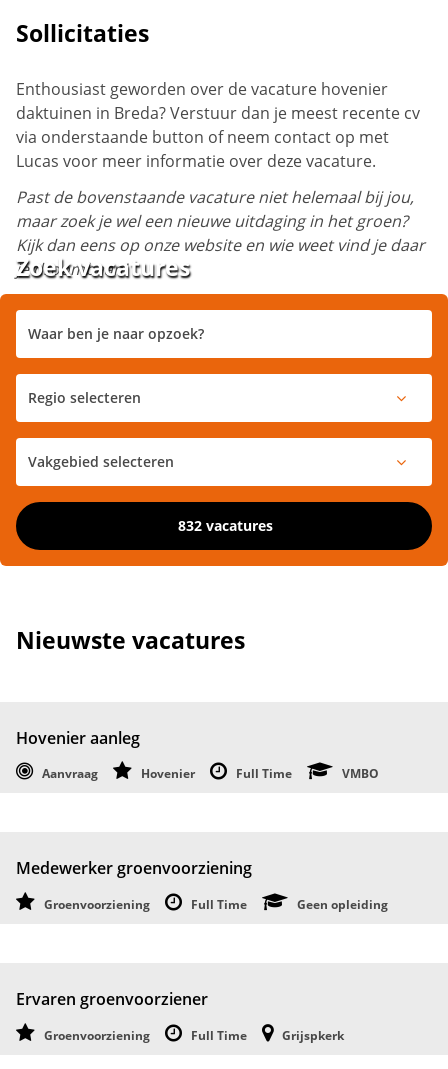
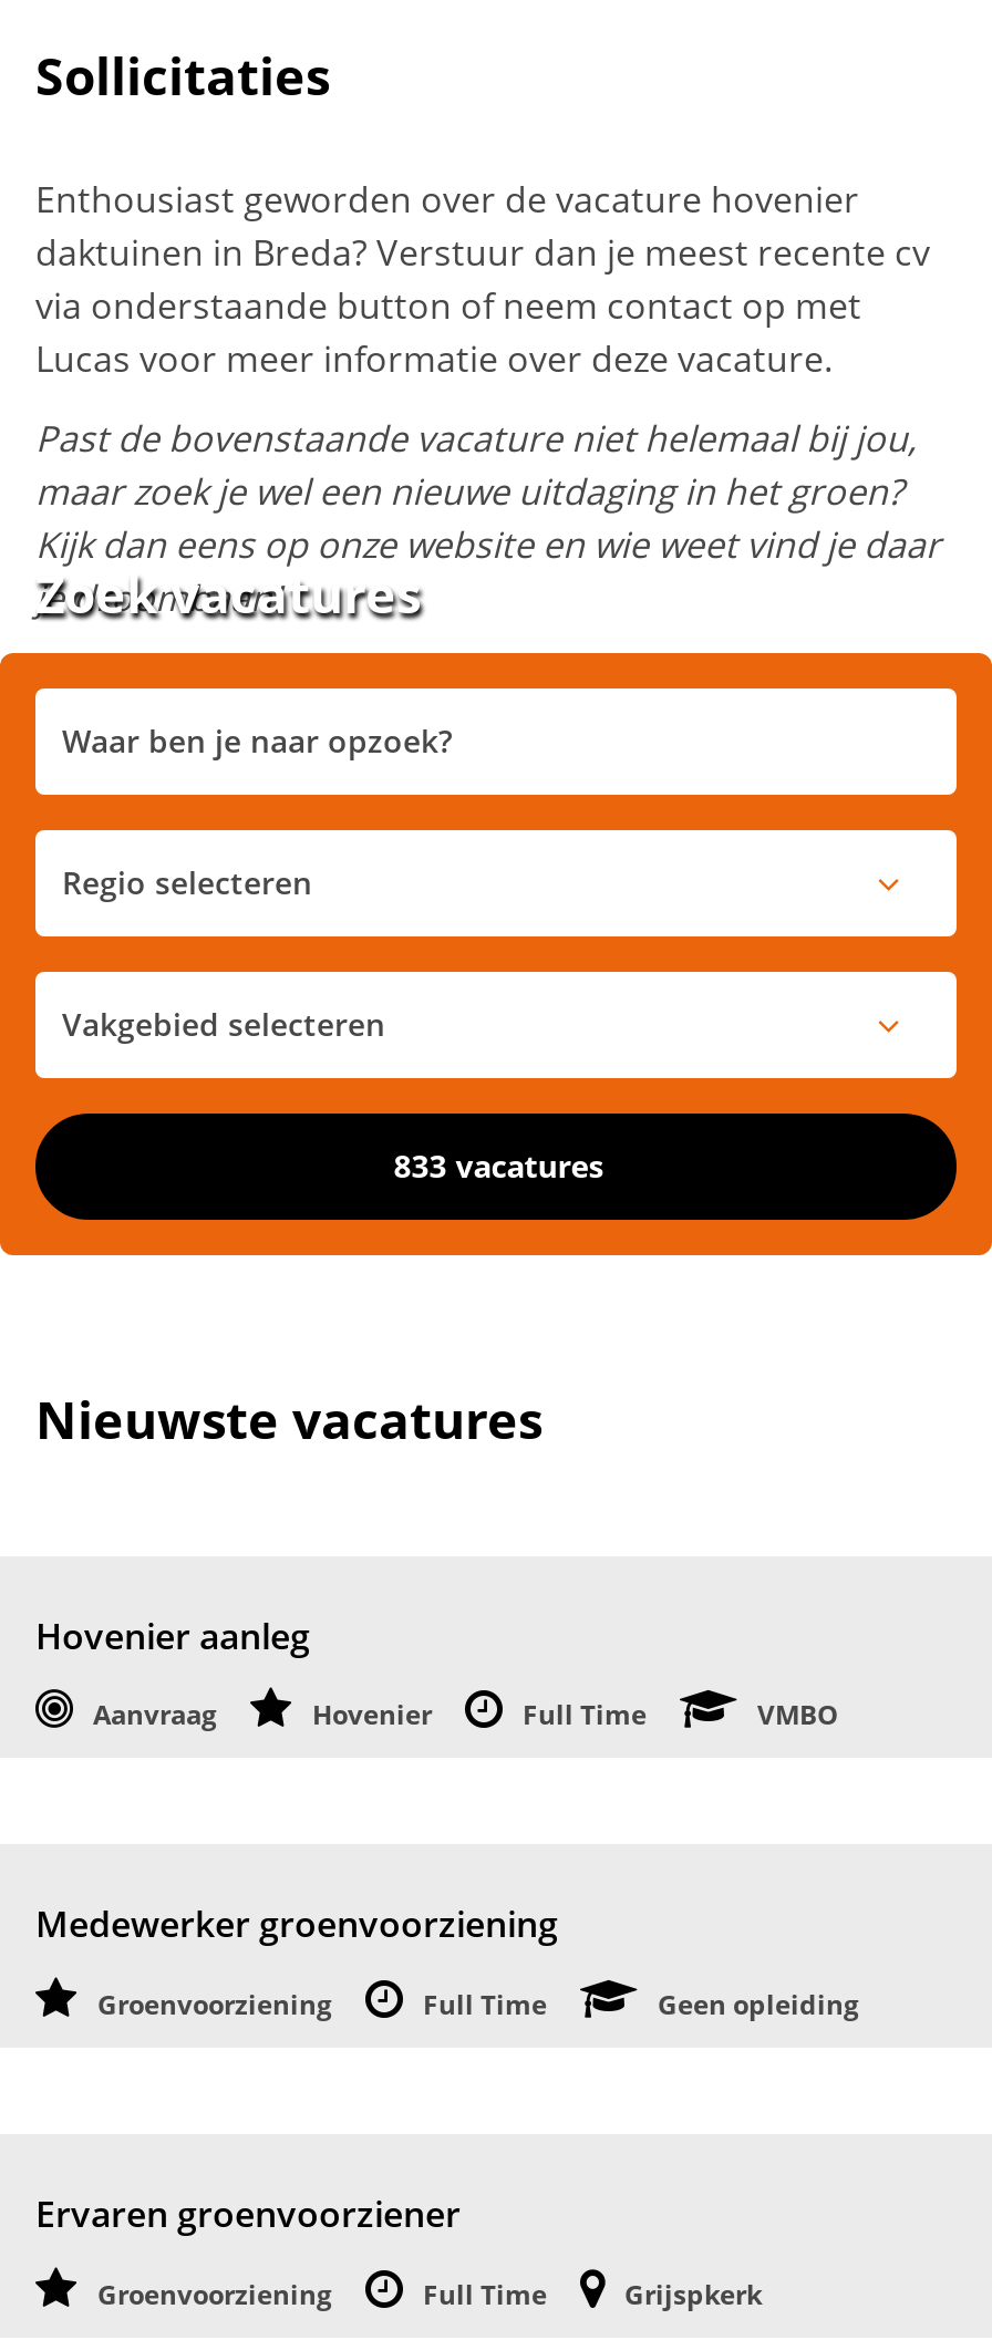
[178,516,273,535] 832 vacatures -> [394,1145,604,1187] 833 vacatures

